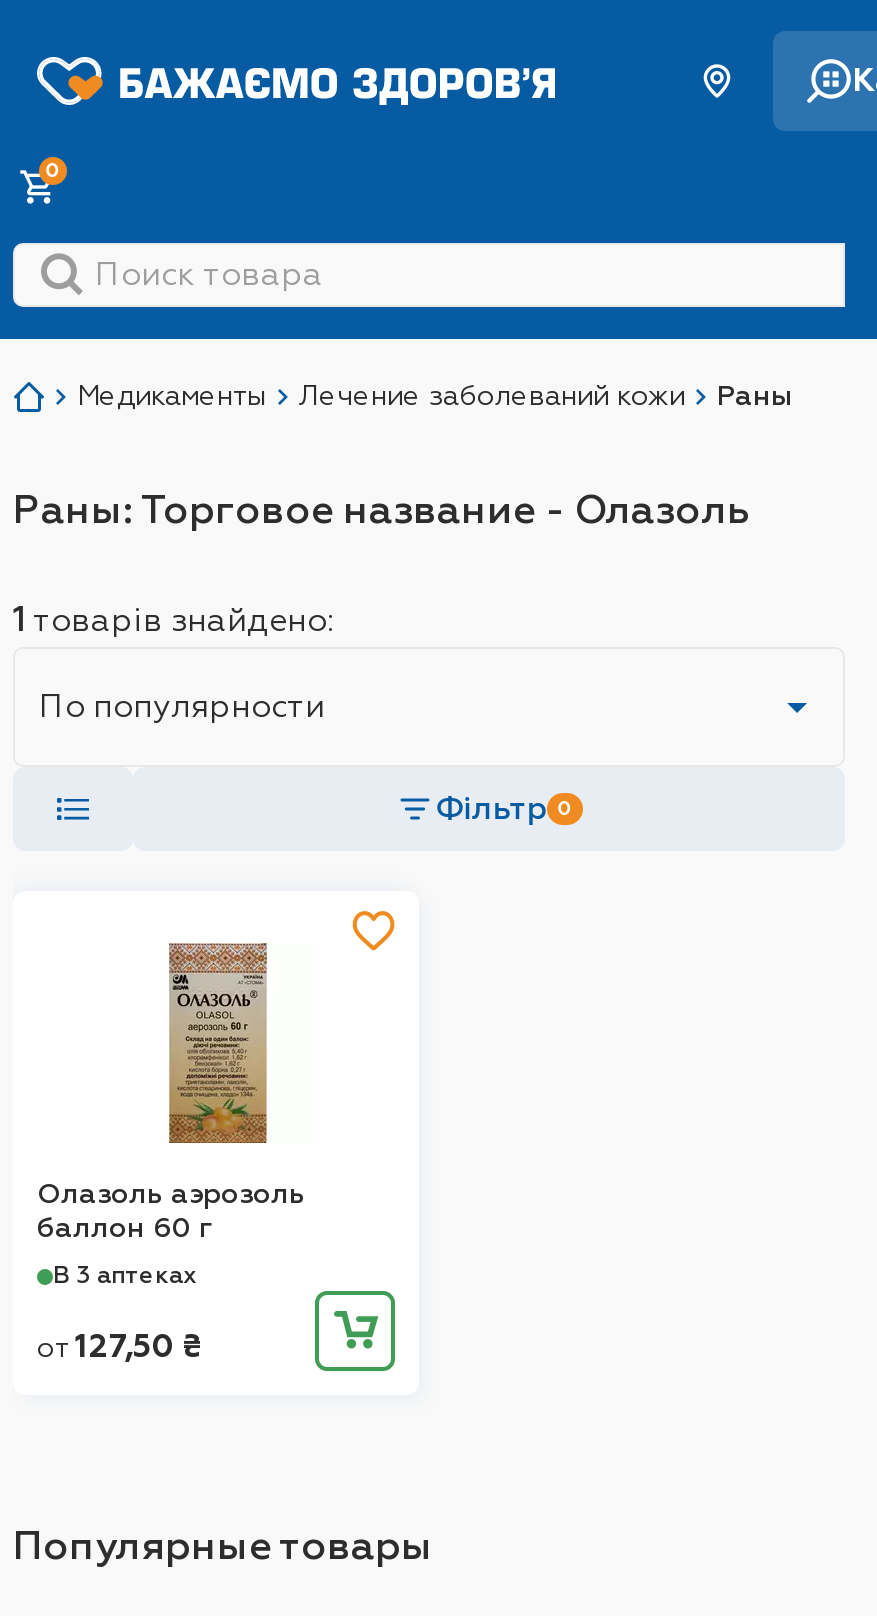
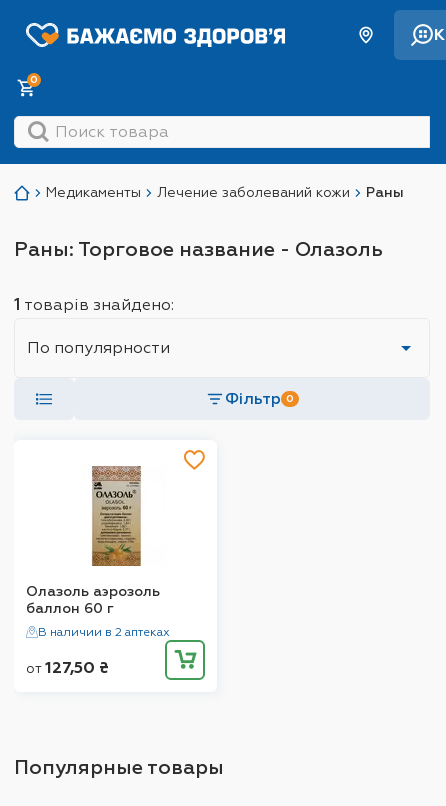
[53,1262,197,1290] В 3 аптеках -> [38,625,170,639] В наличии в 2 аптеках

